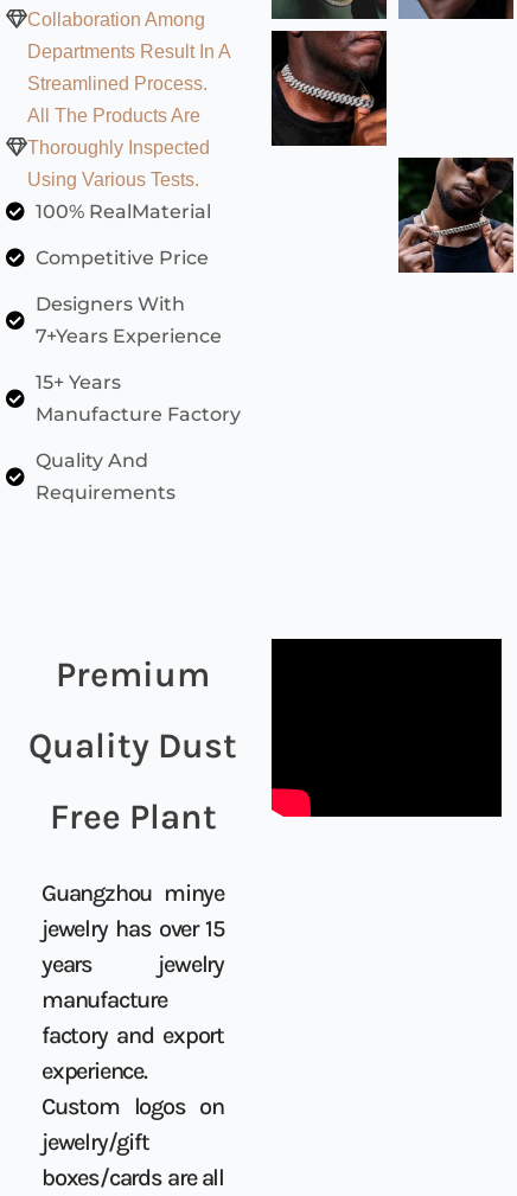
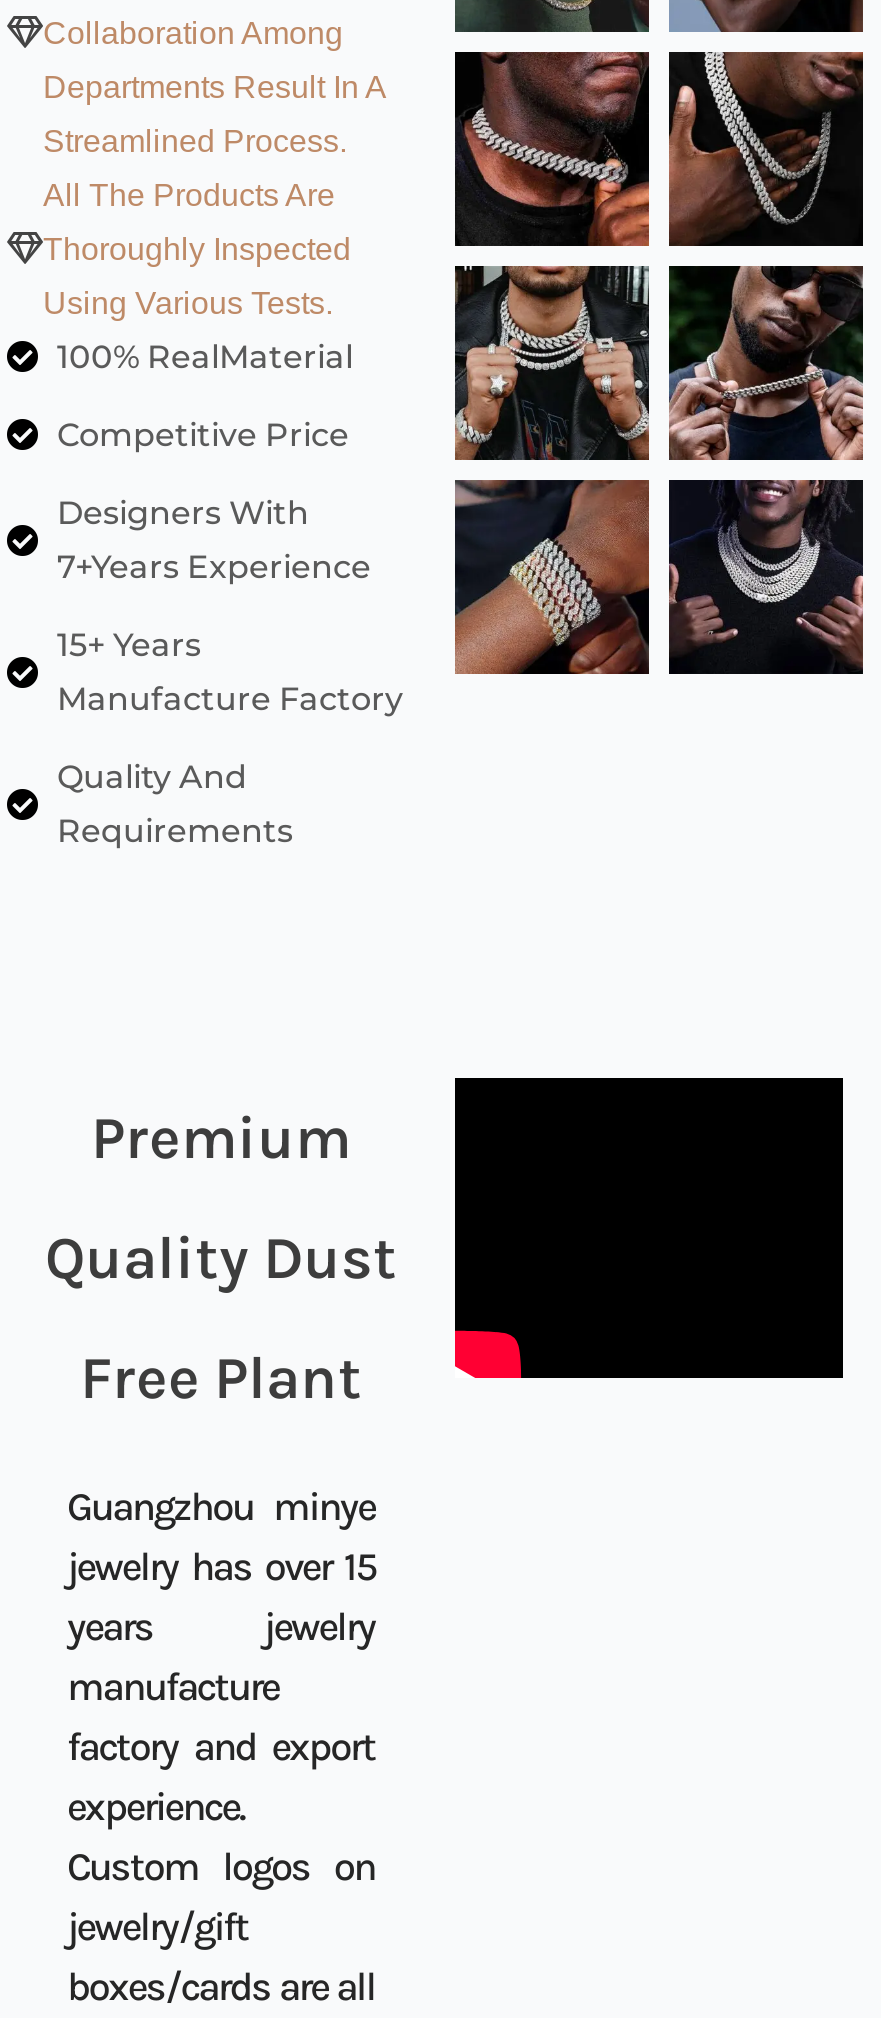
none -> [667,50,865,248] [image]
none -> [453,264,651,462] [image]
none -> [453,478,651,676] [image]
none -> [667,478,865,676] [image]

